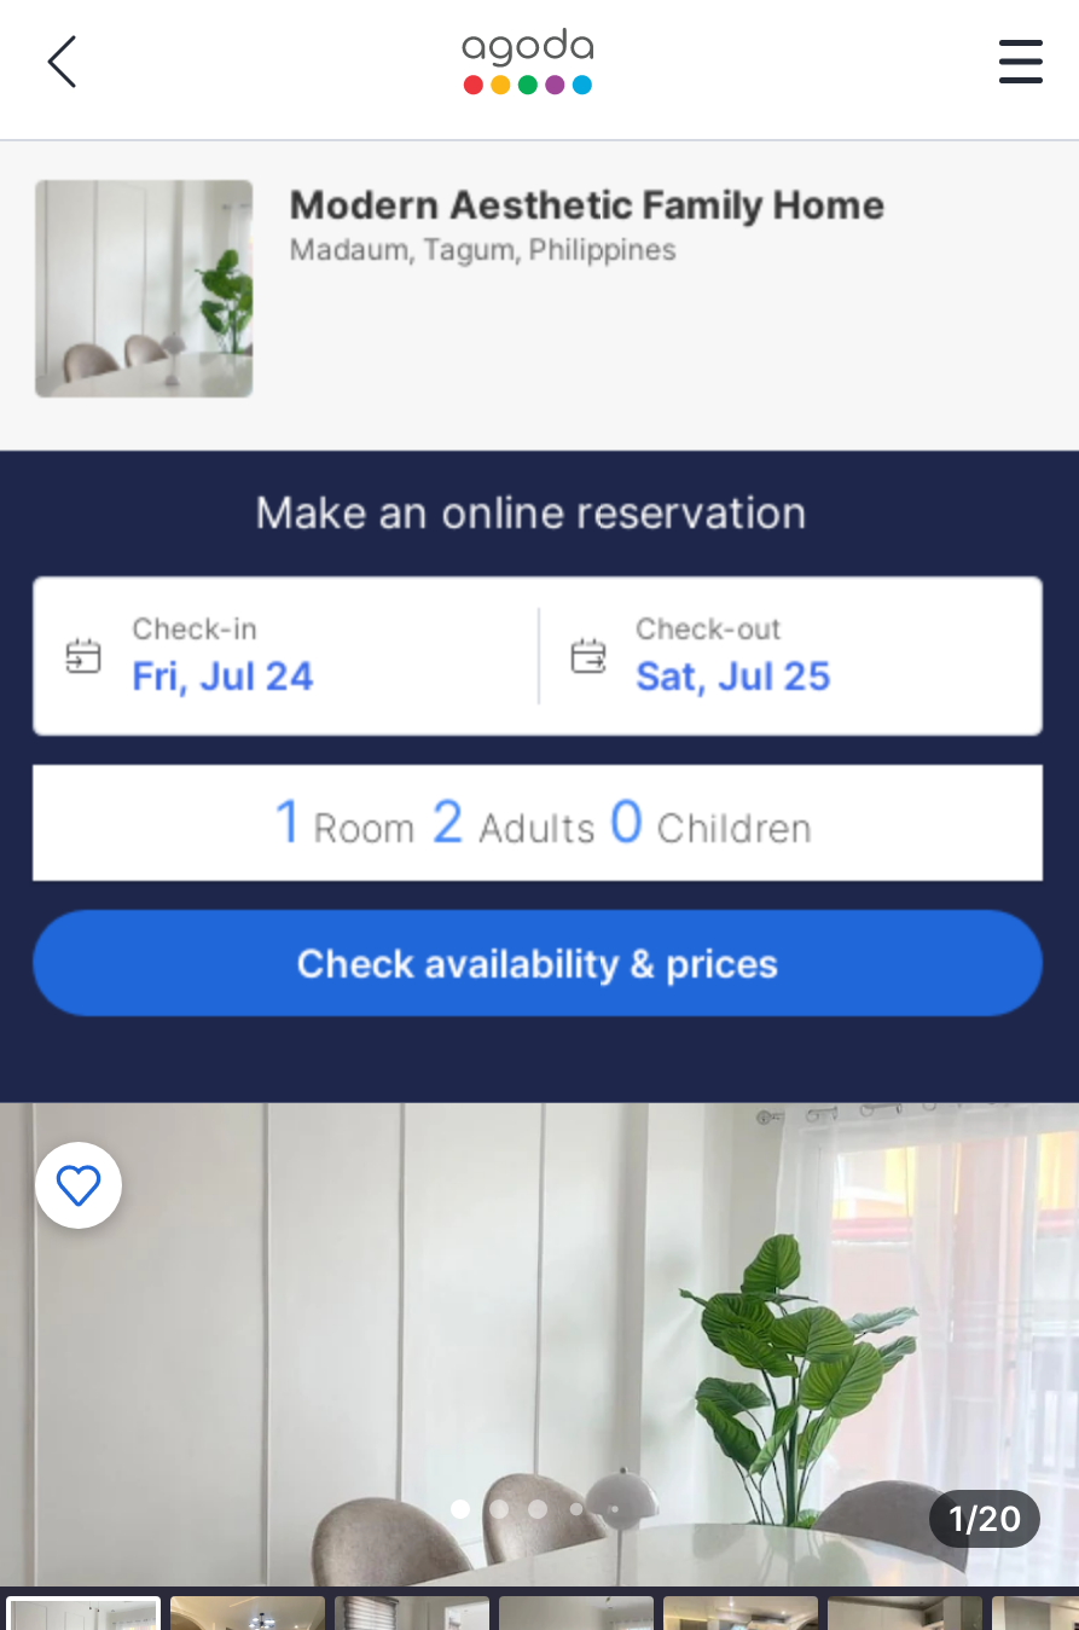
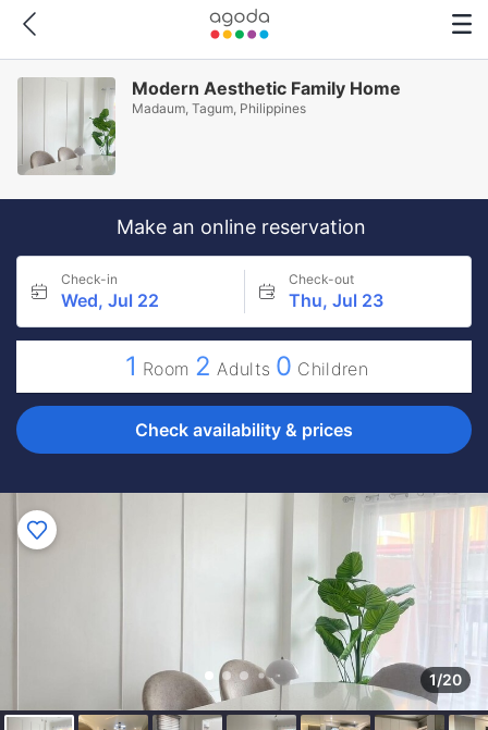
[132,651,315,700] Fri, Jul 24 -> [61,289,159,311] Wed, Jul 22
[636,651,831,700] Sat, Jul 25 -> [288,289,383,311] Thu, Jul 23

